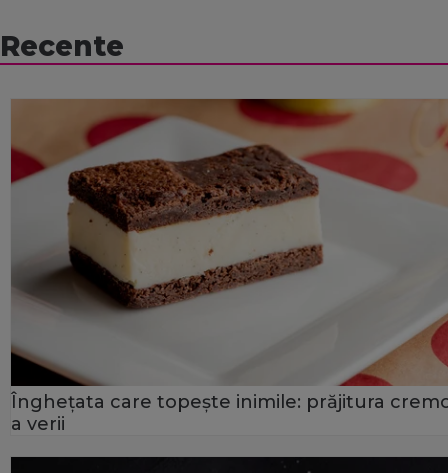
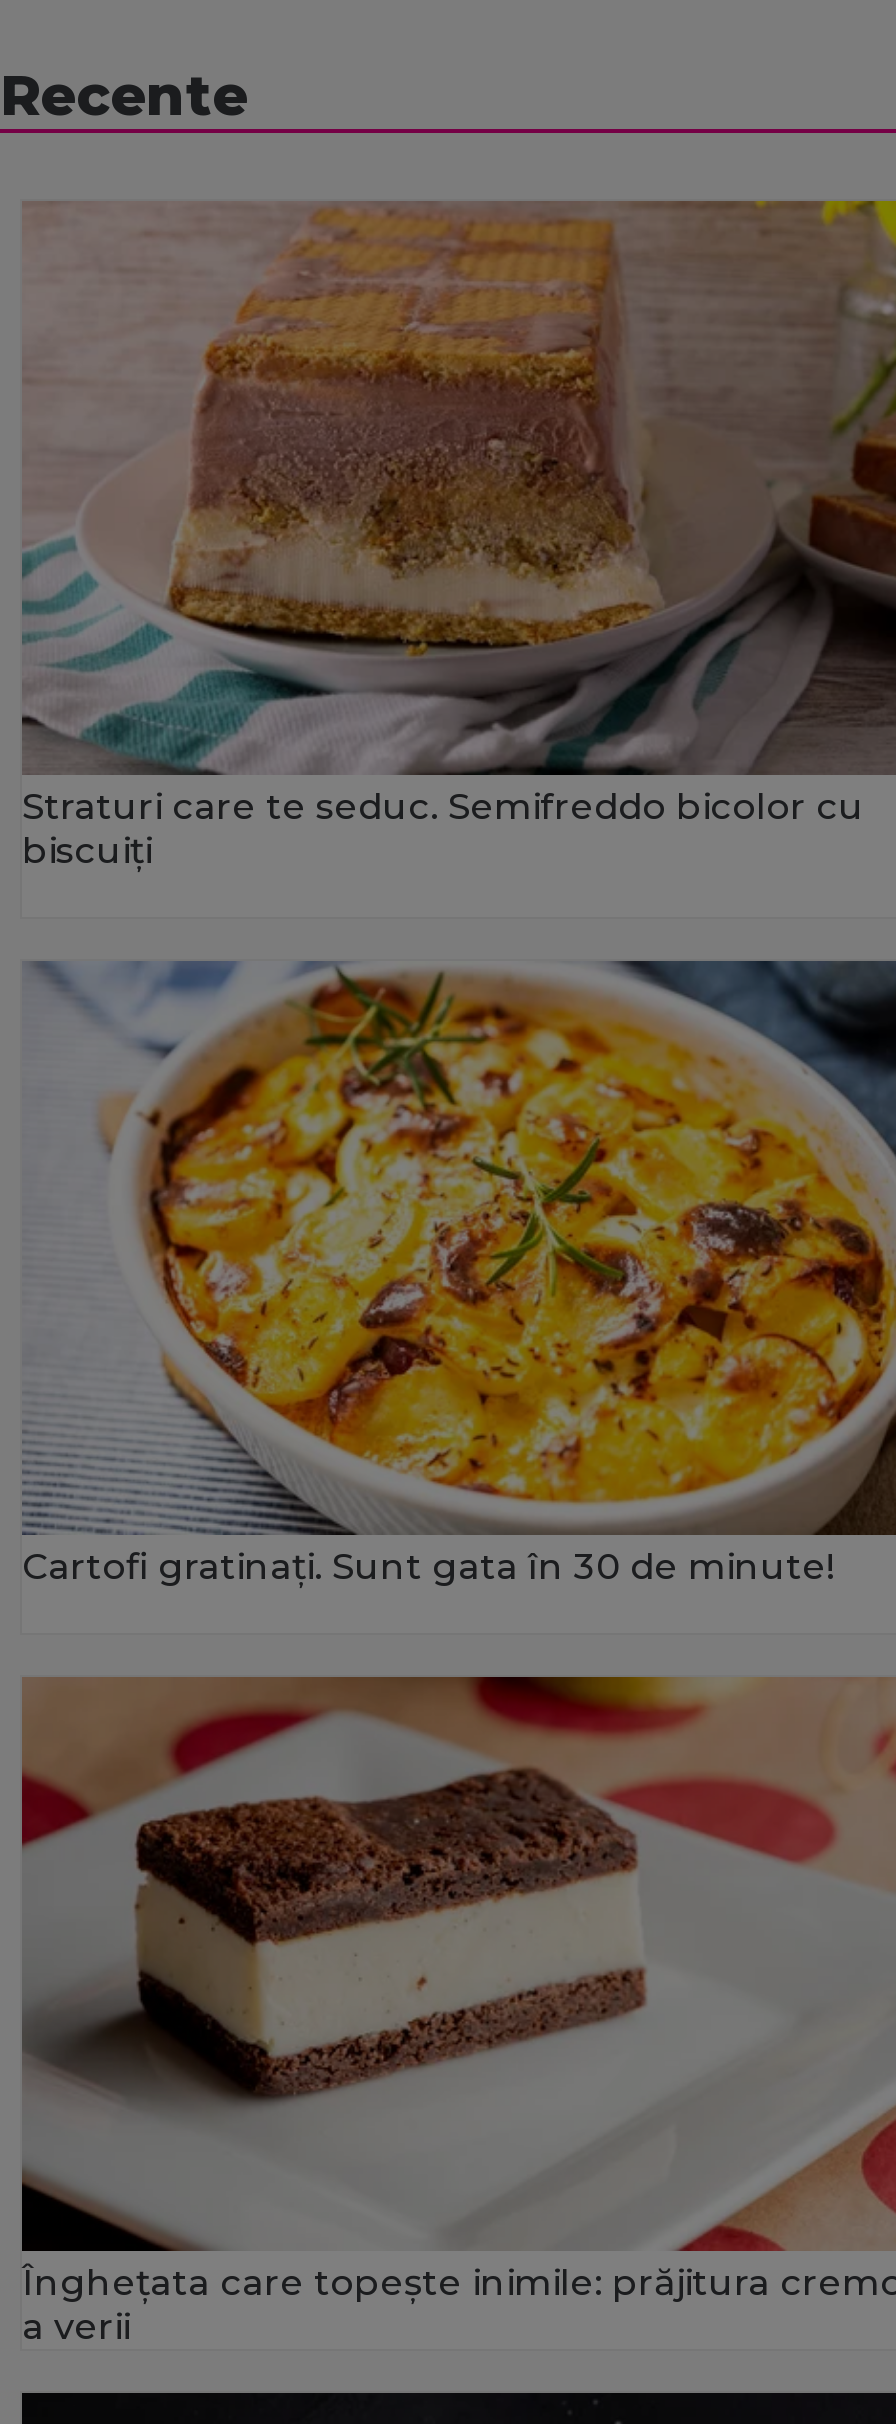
none -> [20,199,890,873] [image] | Straturi care te seduc. Semifreddo bicolor cu | biscuiţi
none -> [22,959,890,1589] [image] | Cartofi gratinați. Sunt gata în 30 de minute!

